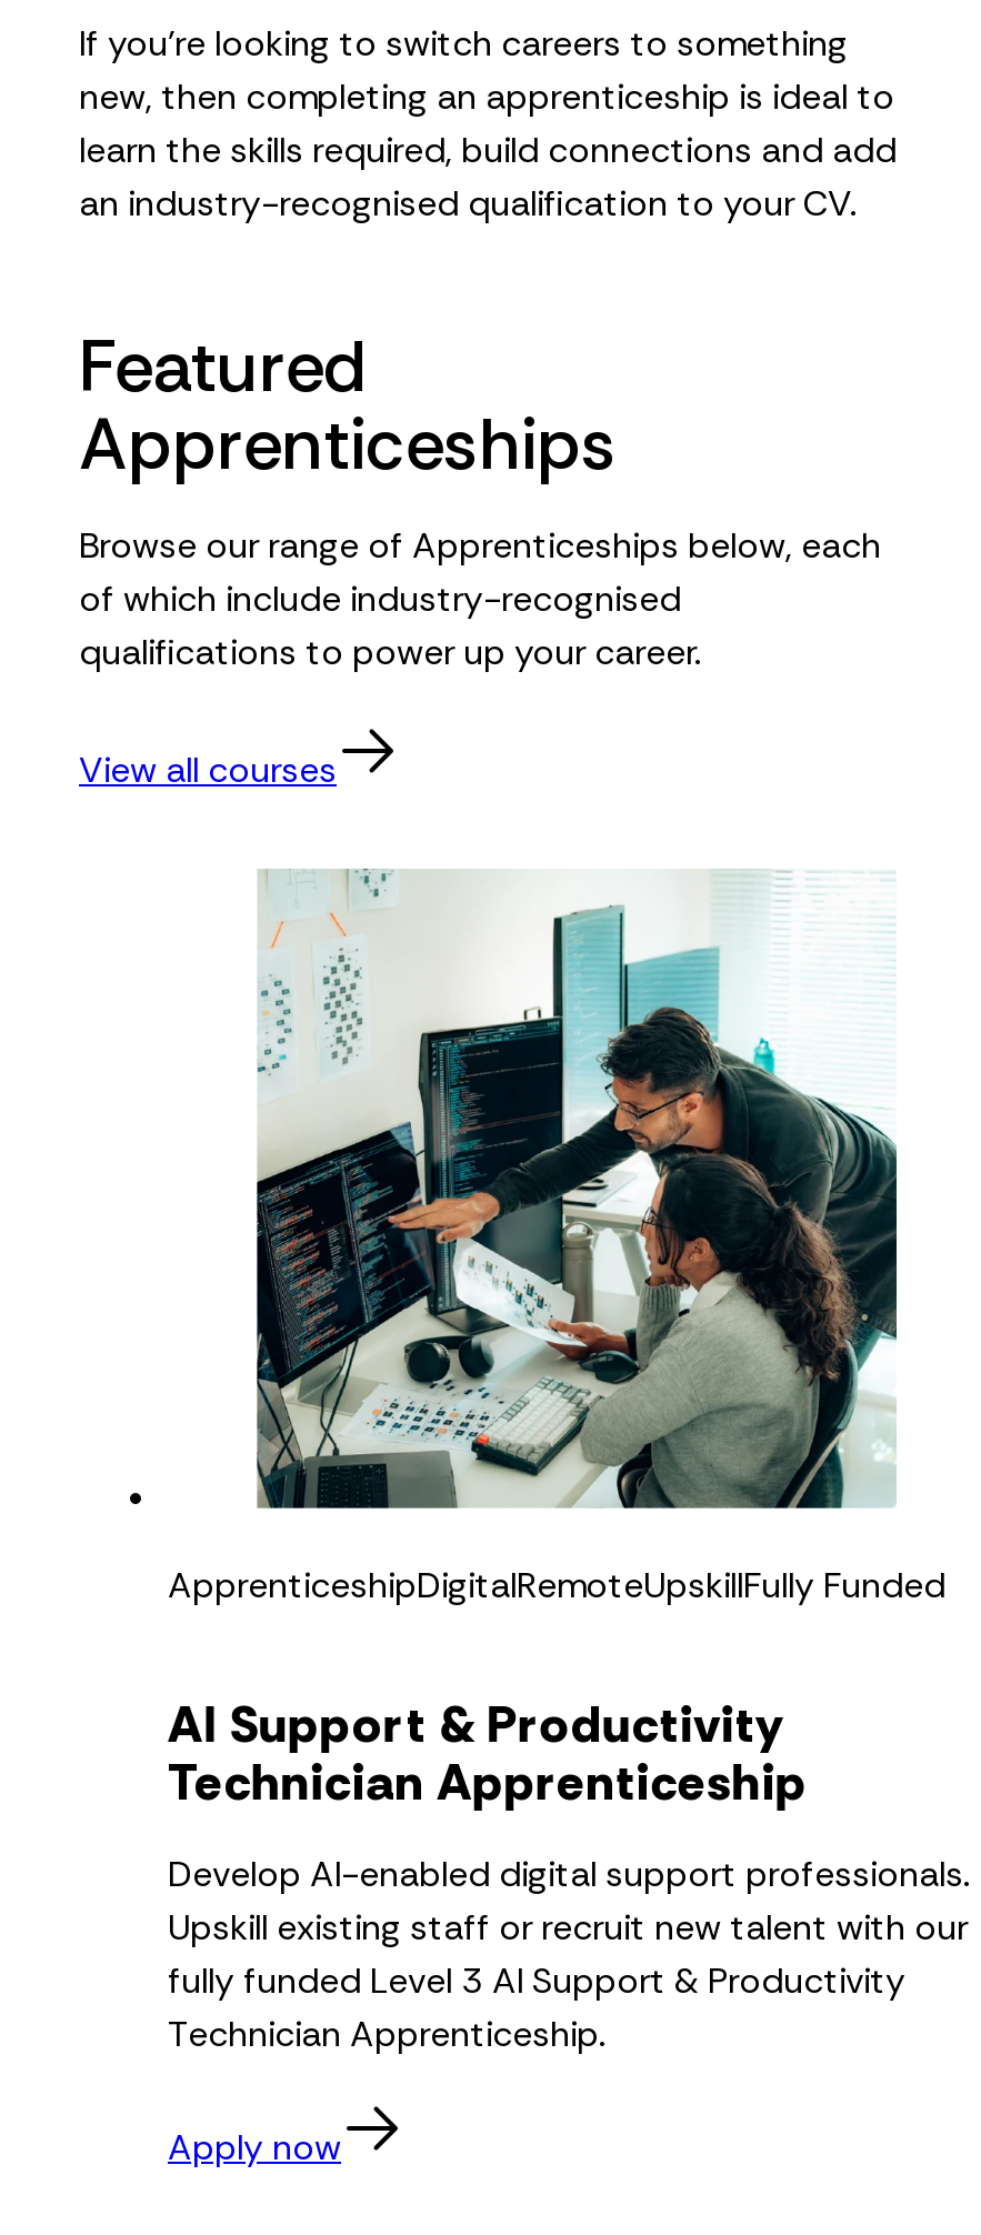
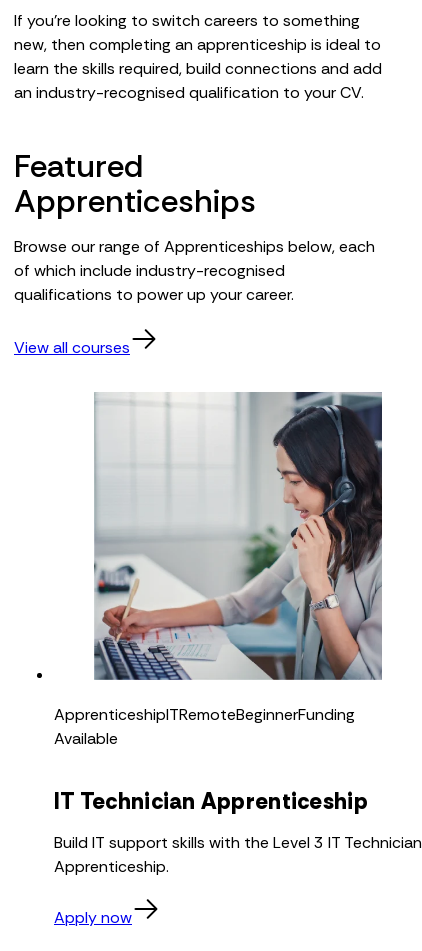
[257,869,897,1509] [image] -> [94,391,383,647] [image]
[168,1562,945,1609] ApprenticeshipDigitalRemoteUpskillFully Funded -> [54,704,355,749] ApprenticeshipITRemoteBeginnerFunding | Available
[168,1692,808,1814] AI Support & Productivity | Technician Apprenticeship -> [54,786,368,815] IT Technician Apprenticeship
[168,1850,970,2056] Develop AI-enabled digital support professionals. | Upskill existing staff or recruit new talent with our | fully funded Level 3 AI Support & Productivity | Technician Apprenticeship. -> [54,831,422,876] Build IT support skills with the Level 3 IT Technician | Apprenticeship.

